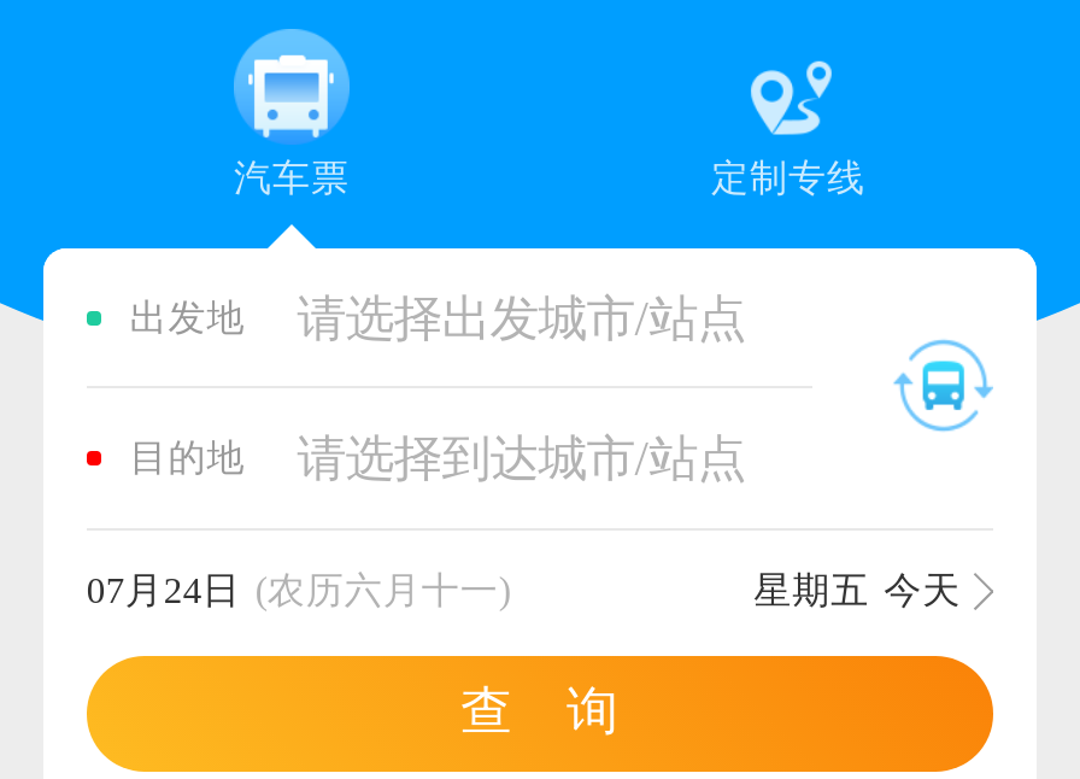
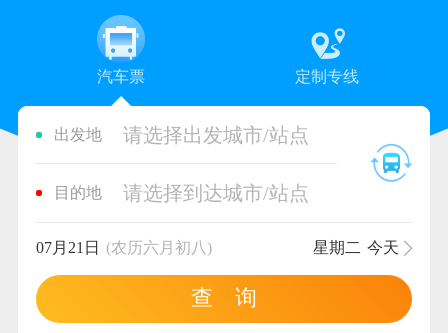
[86,570,511,611] 07月24日 (农历六月十一) -> [36,239,212,256] 07月21日 (农历六月初八)
[754,570,961,611] 星期五 今天 -> [313,239,399,256] 星期二 今天

